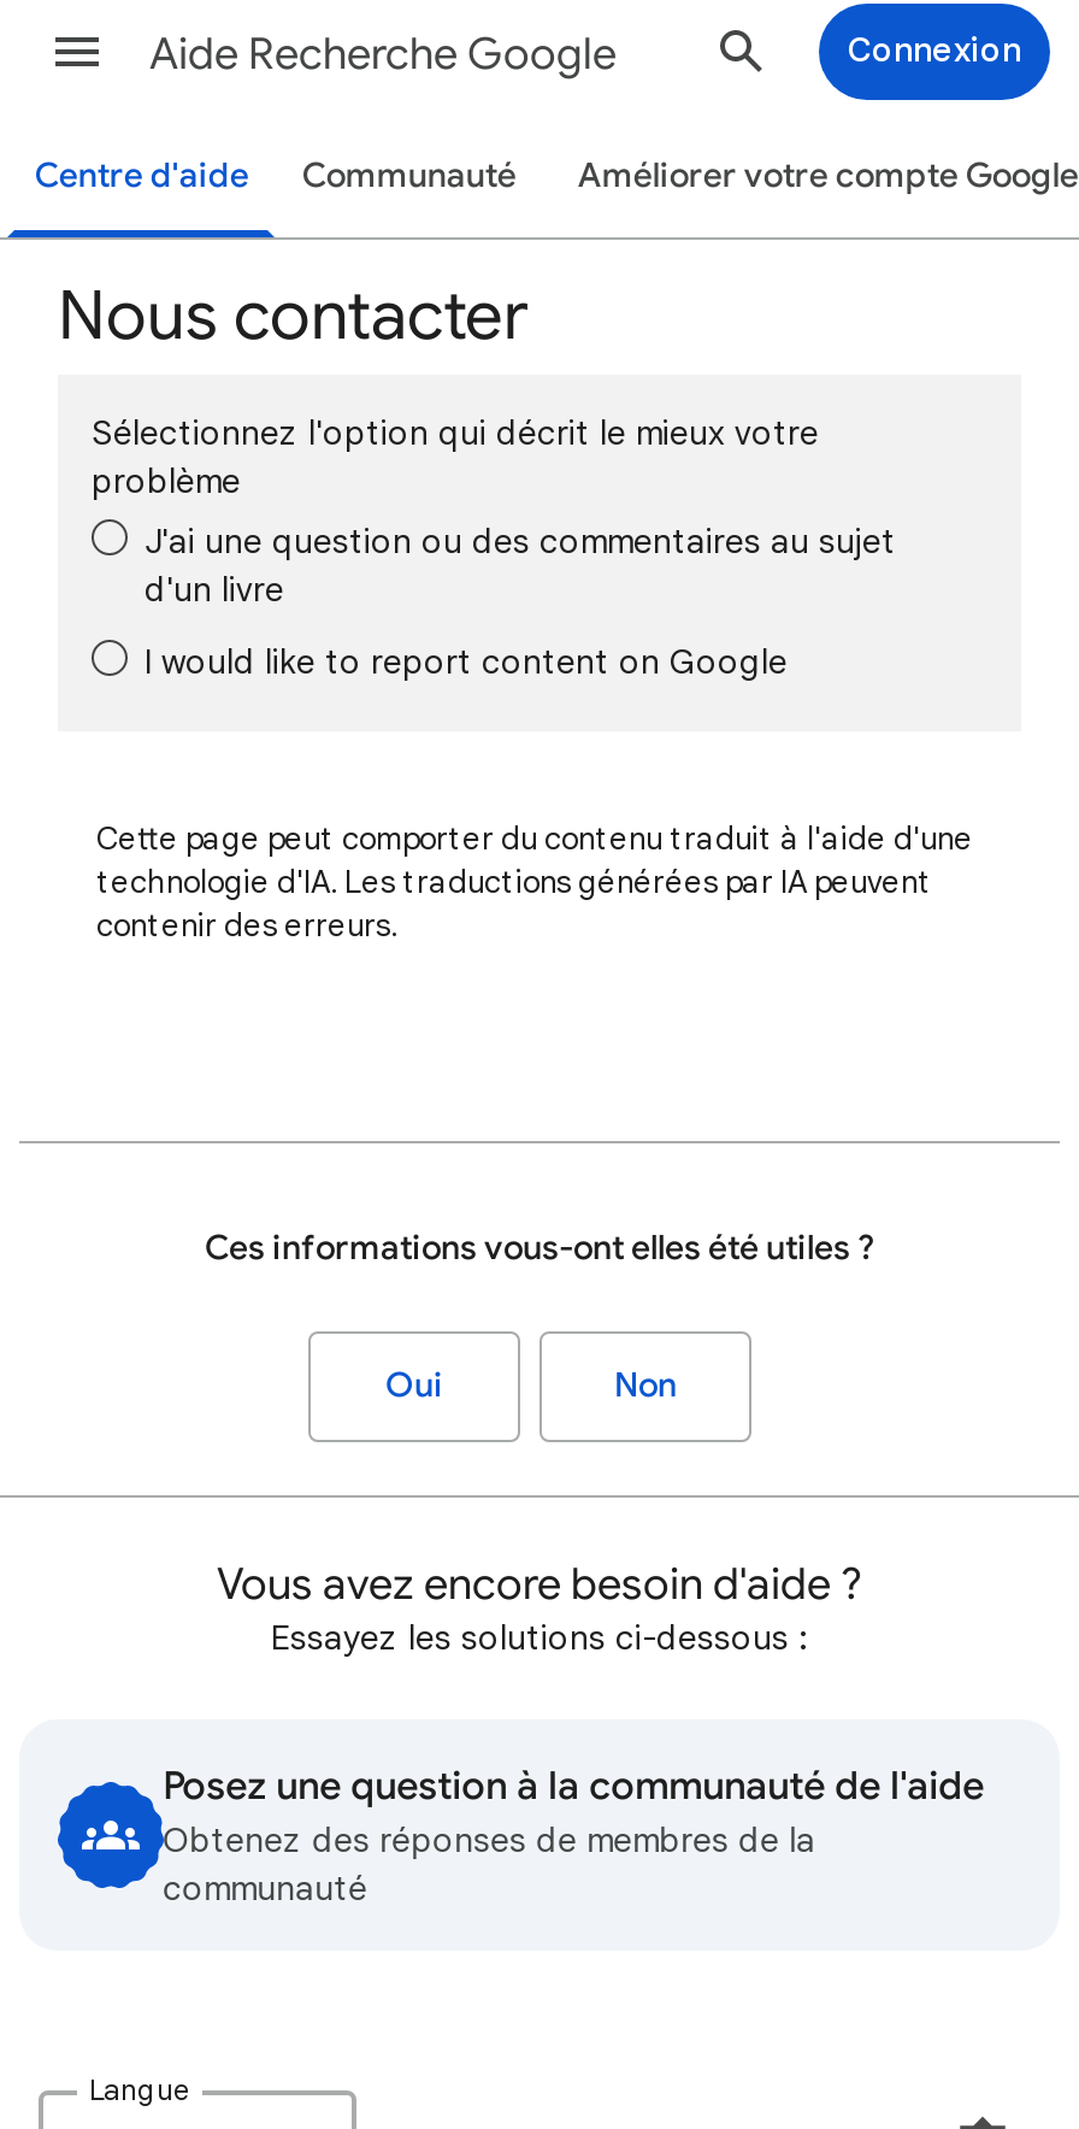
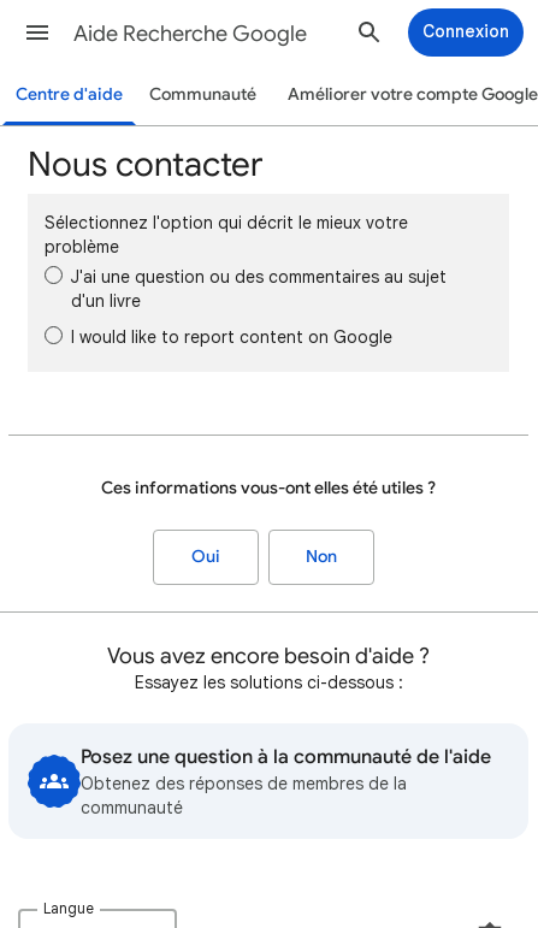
[96,818,973,946] Cette page peut comporter du contenu traduit à l'aide d'une | technologie d'IA. Les traductions générées par IA peuvent | contenir des erreurs. -> none

